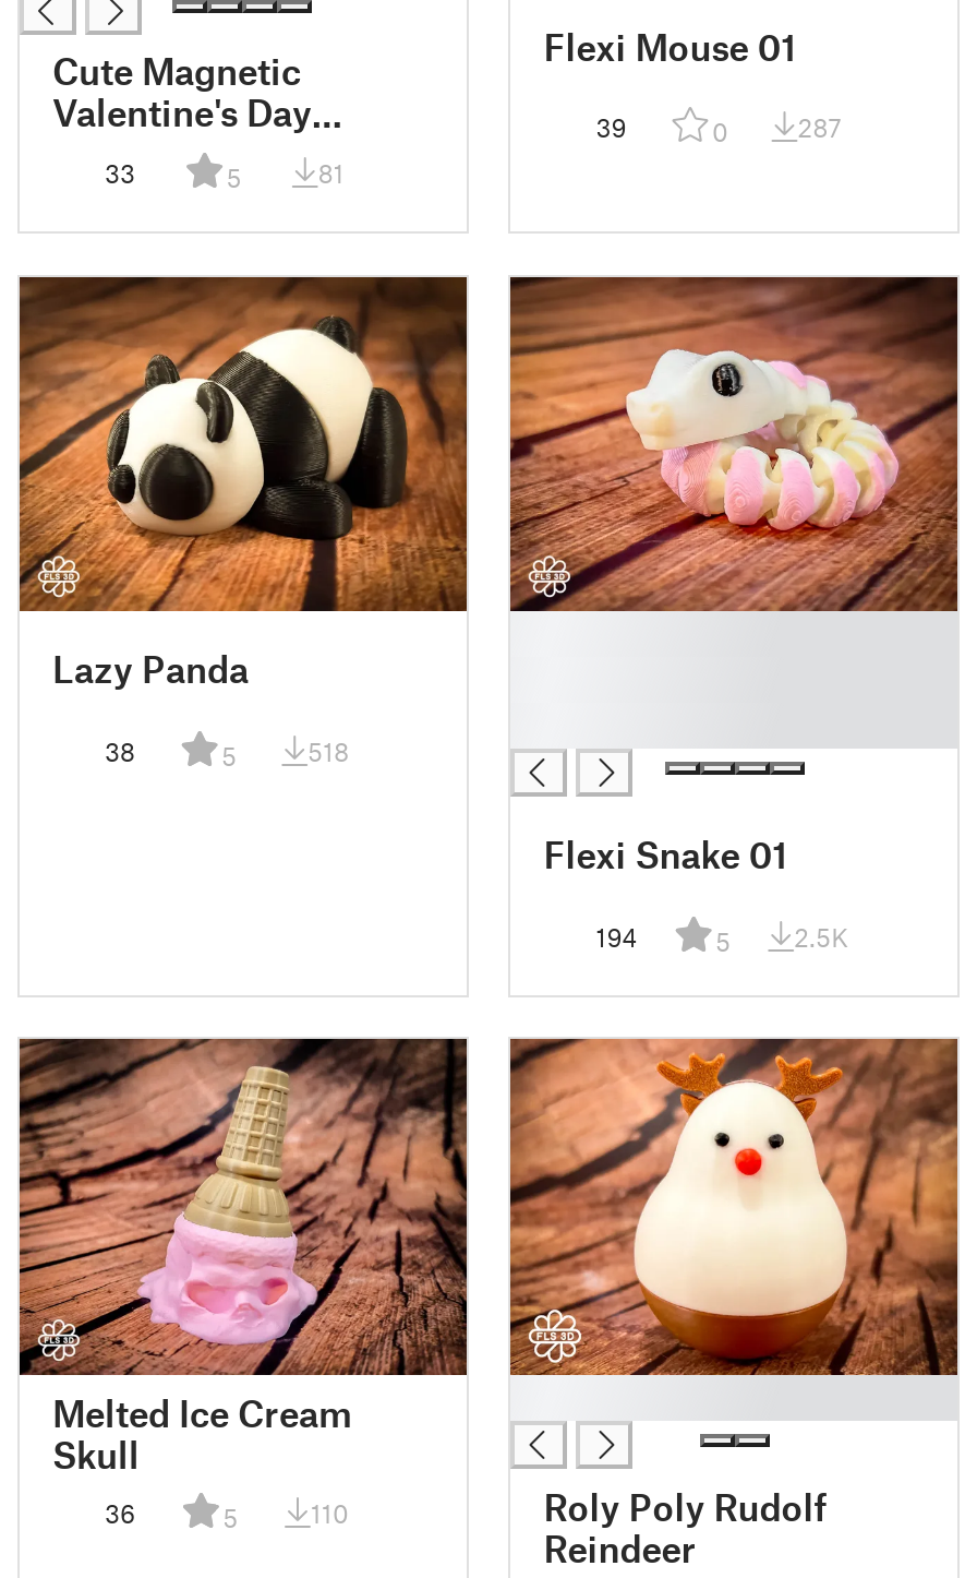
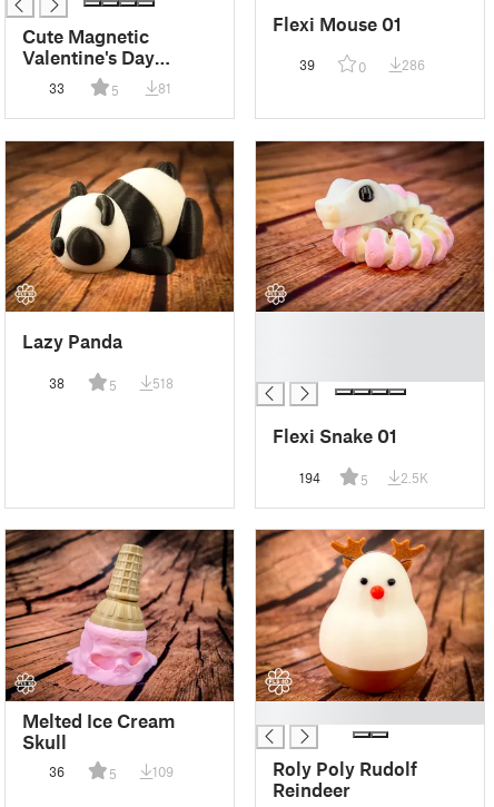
[798,112,841,142] 287 -> [402,57,425,73] 286
[311,1498,348,1529] 110 -> [153,764,174,780] 109

